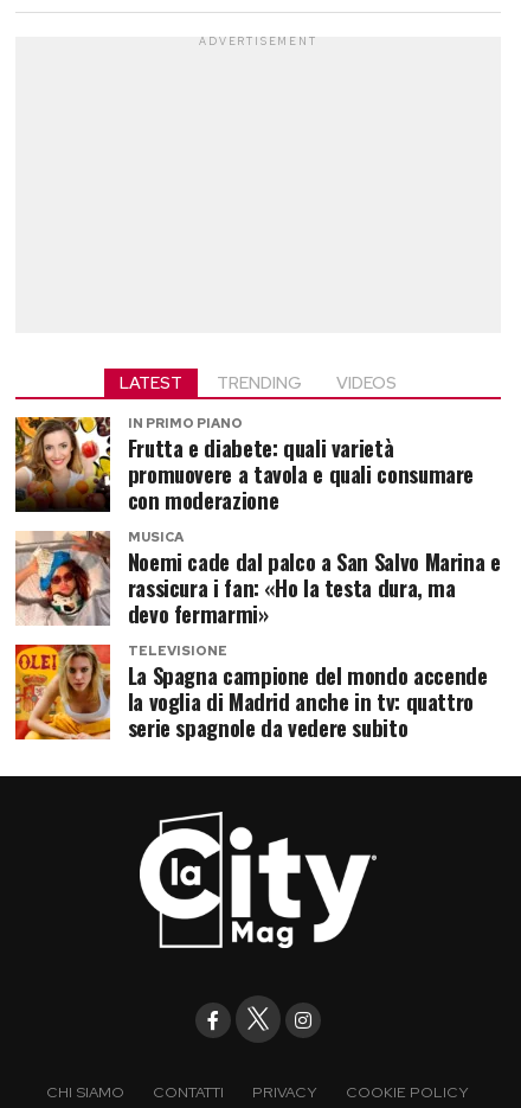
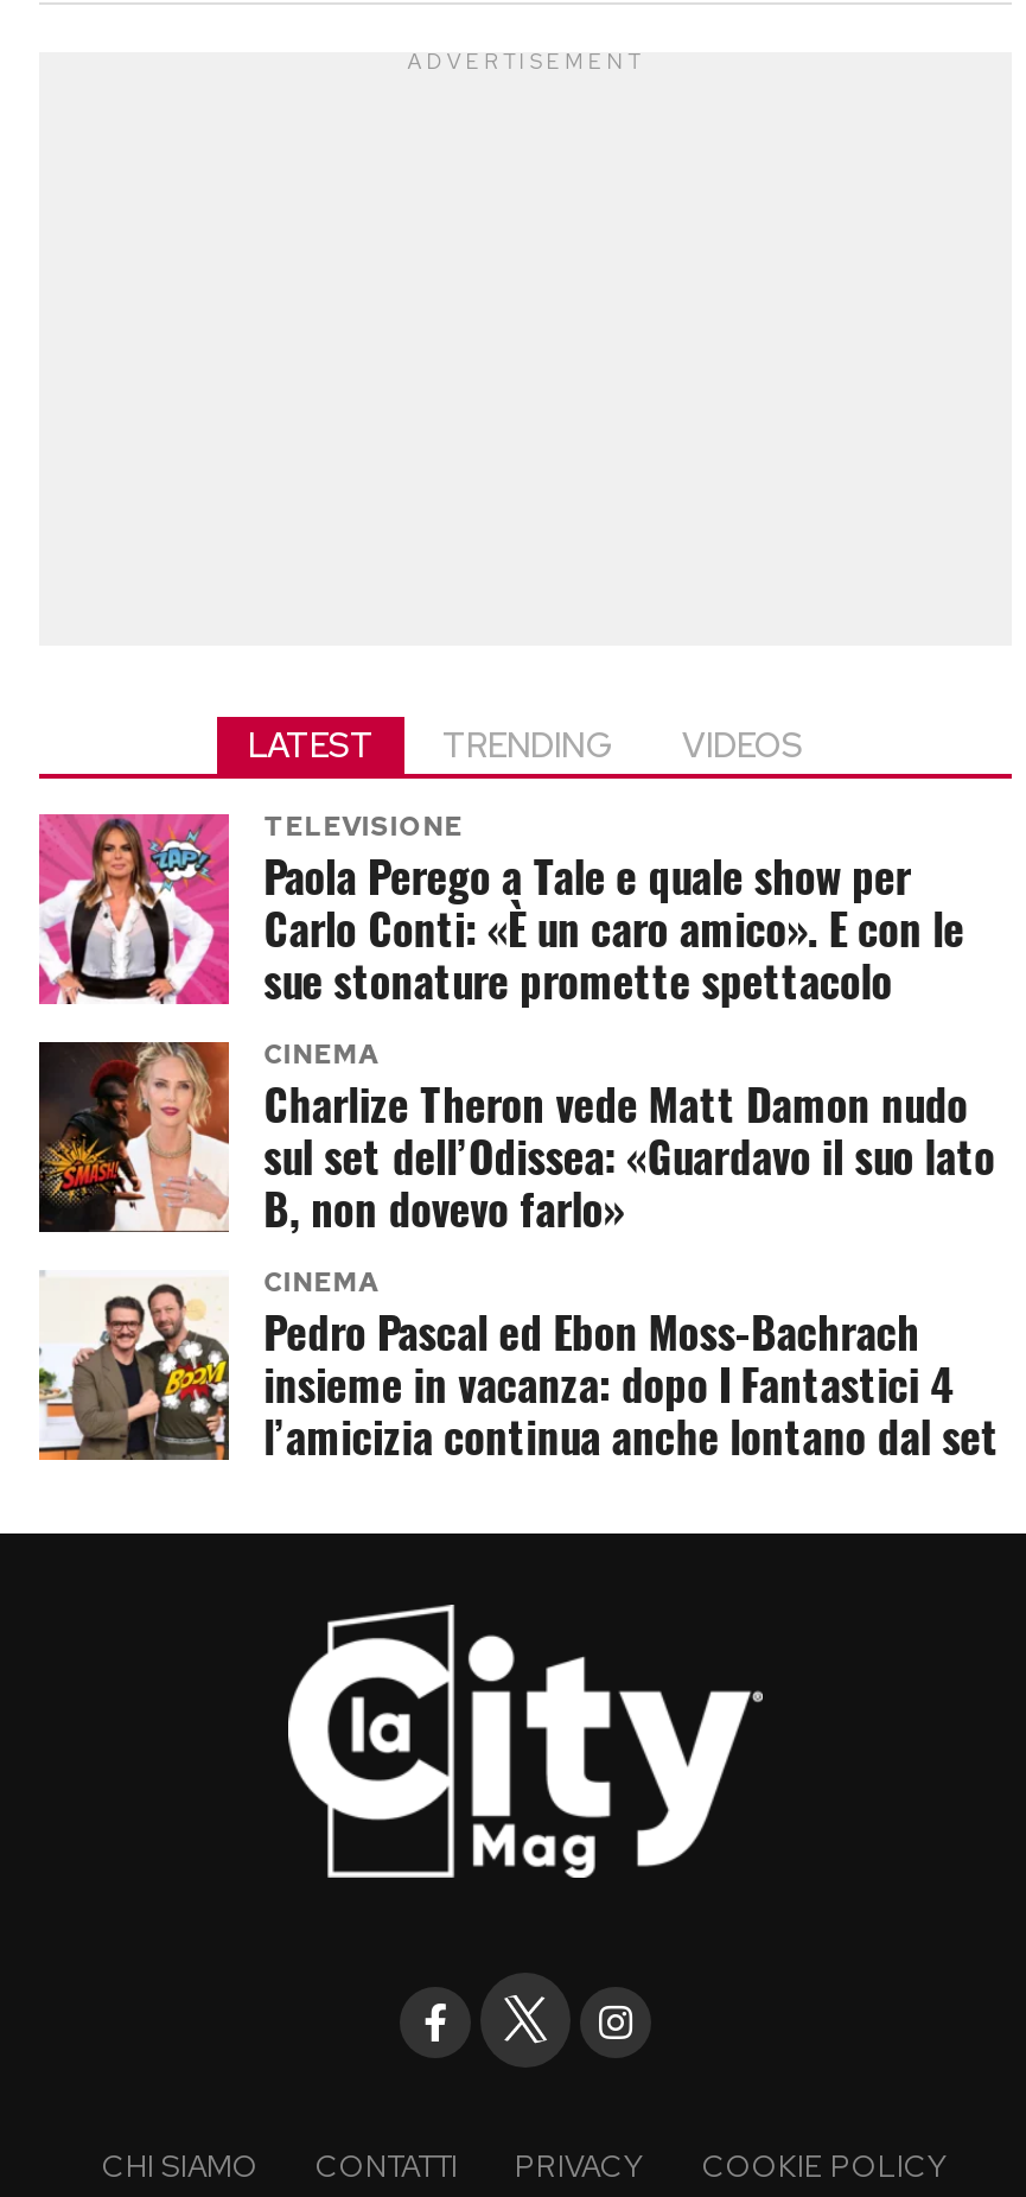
[14,416,110,513] [image] -> [37,812,229,1007] [image]
[128,415,500,629] IN PRIMO PIANO | Frutta e diabete: quali varietà | promuovere a tavola e quali consumare | con moderazione | MUSICA | Noemi cade dal palco a San Salvo Marina e | rassicura i fan: «Ho la testa dura, ma | devo fermarmi» -> none
[14,531,110,626] [image] -> [37,1040,229,1234] [image]
[14,643,487,743] [image] | La Spagna campione del mondo accende | la voglia di Madrid anche in tv: quattro | serie spagnole da vedere subito -> [37,843,999,1467] [image] | Paola Perego a Tale e quale show per | Carlo Conti: «È un caro amico». E con le | sue stonature promette spettacolo | CINEMA | Charlize Theron vede Matt Damon nudo | sul set dell’Odissea: «Guardavo il suo lato | B, non dovevo farlo» | CINEMA | Pedro Pascal ed Ebon Moss-Bachrach | insieme in vacanza: dopo I Fantastici 4 | l’amicizia continua anche lontano dal set
moved [128,642,227,659] -> [264,809,463,843]: TELEVISIONE

